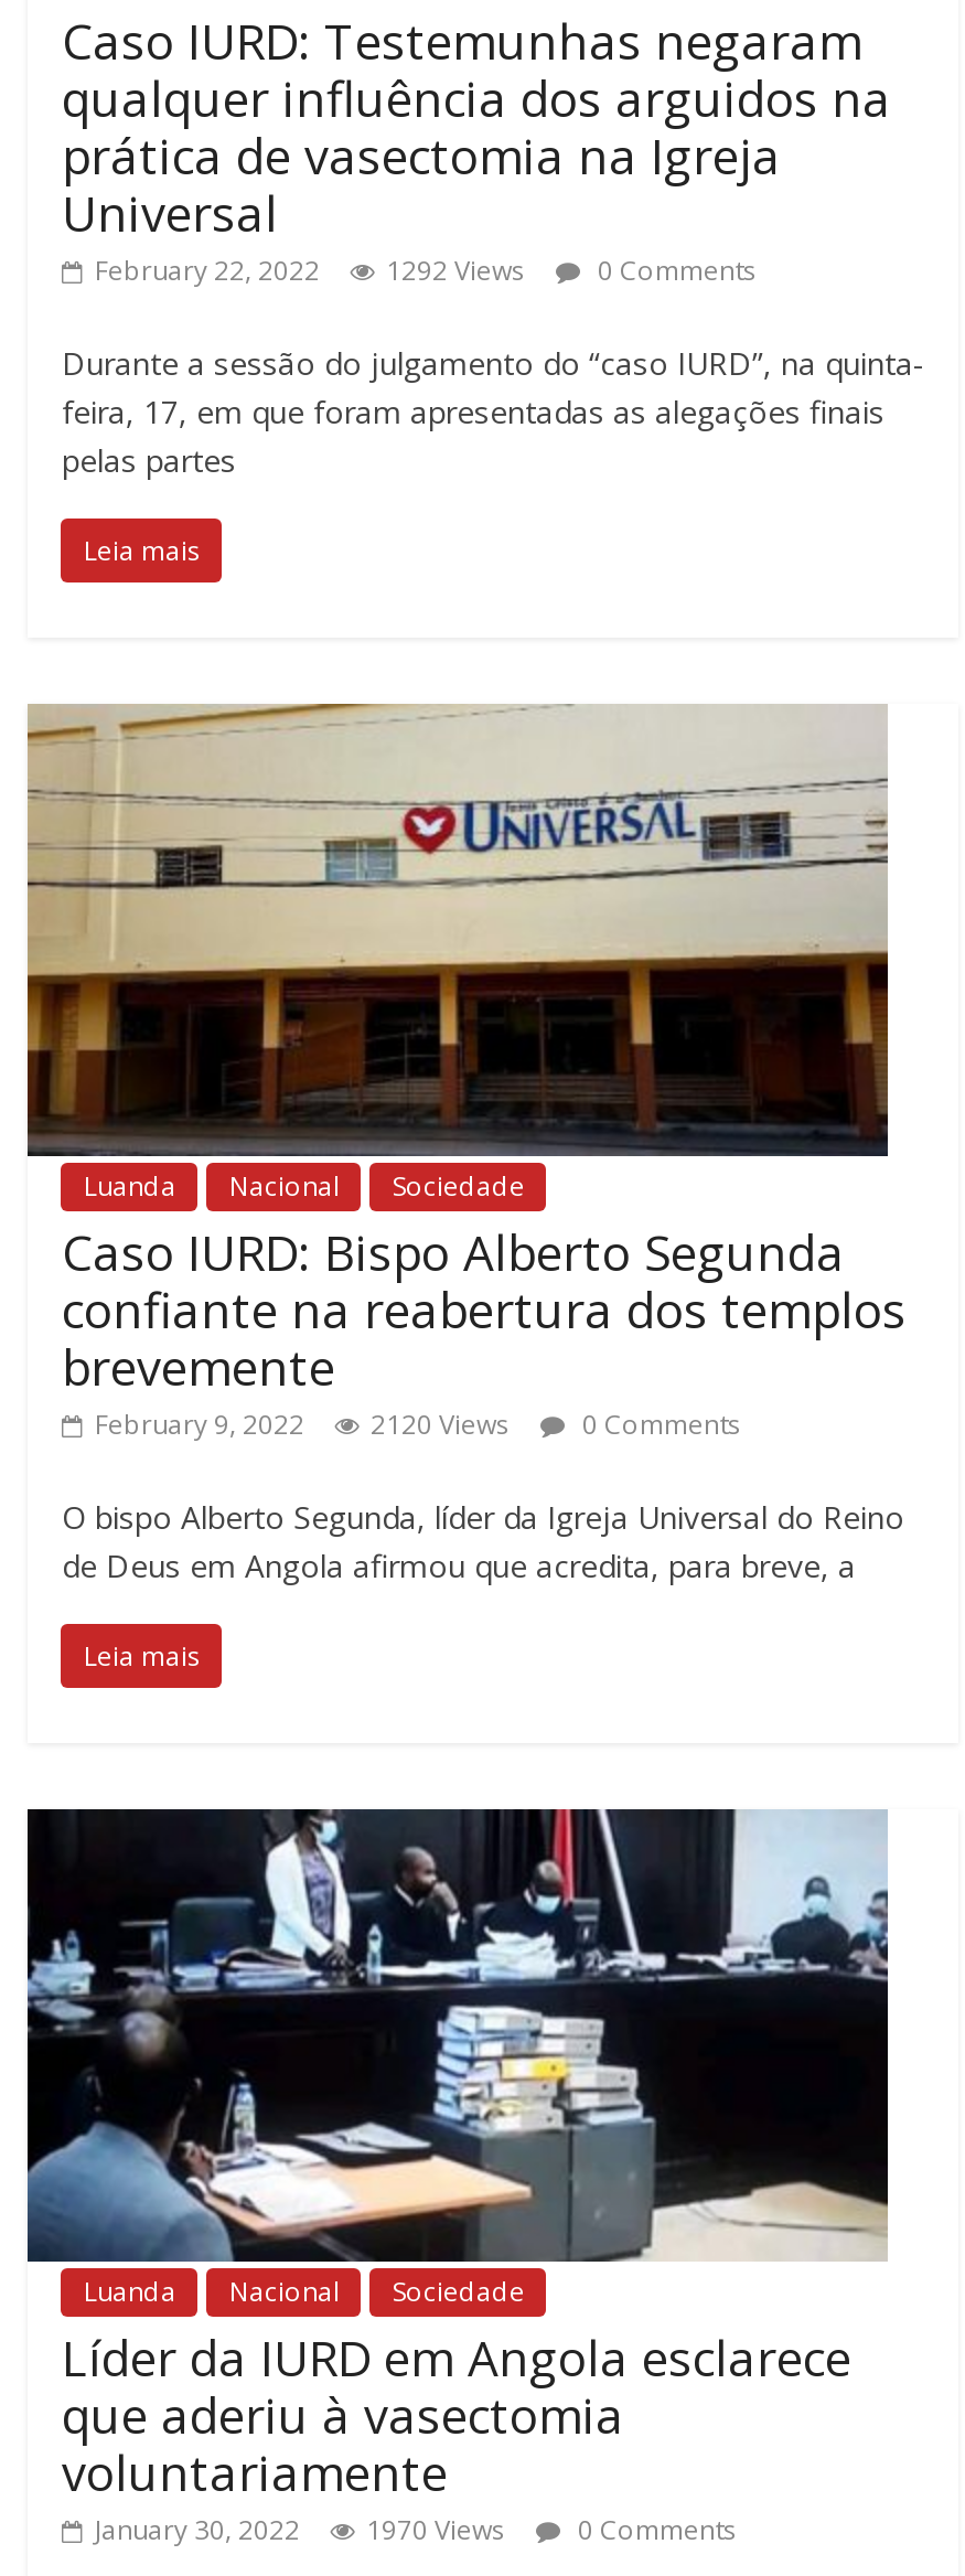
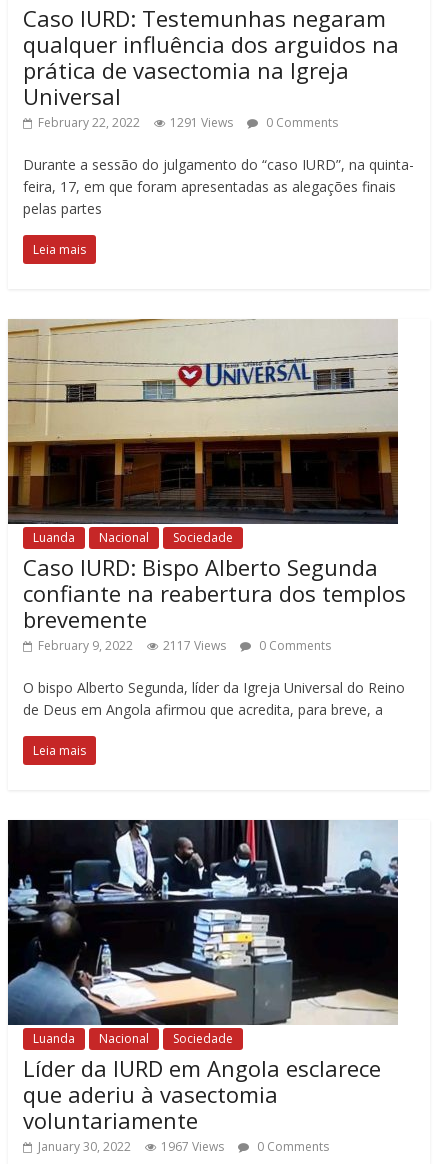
[95,252,756,289] February 22, 2022 1292 Views 0 Comments -> [38,114,338,131] February 22, 2022 1291 Views 0 Comments
[95,1405,741,1443] February 9, 2022 2120 Views 0 Comments -> [38,637,331,654] February 9, 2022 2117 Views 0 Comments
[95,2511,736,2548] January 30, 2022 1970 Views 0 Comments -> [38,1138,329,1155] January 30, 2022 1967 Views 0 Comments

